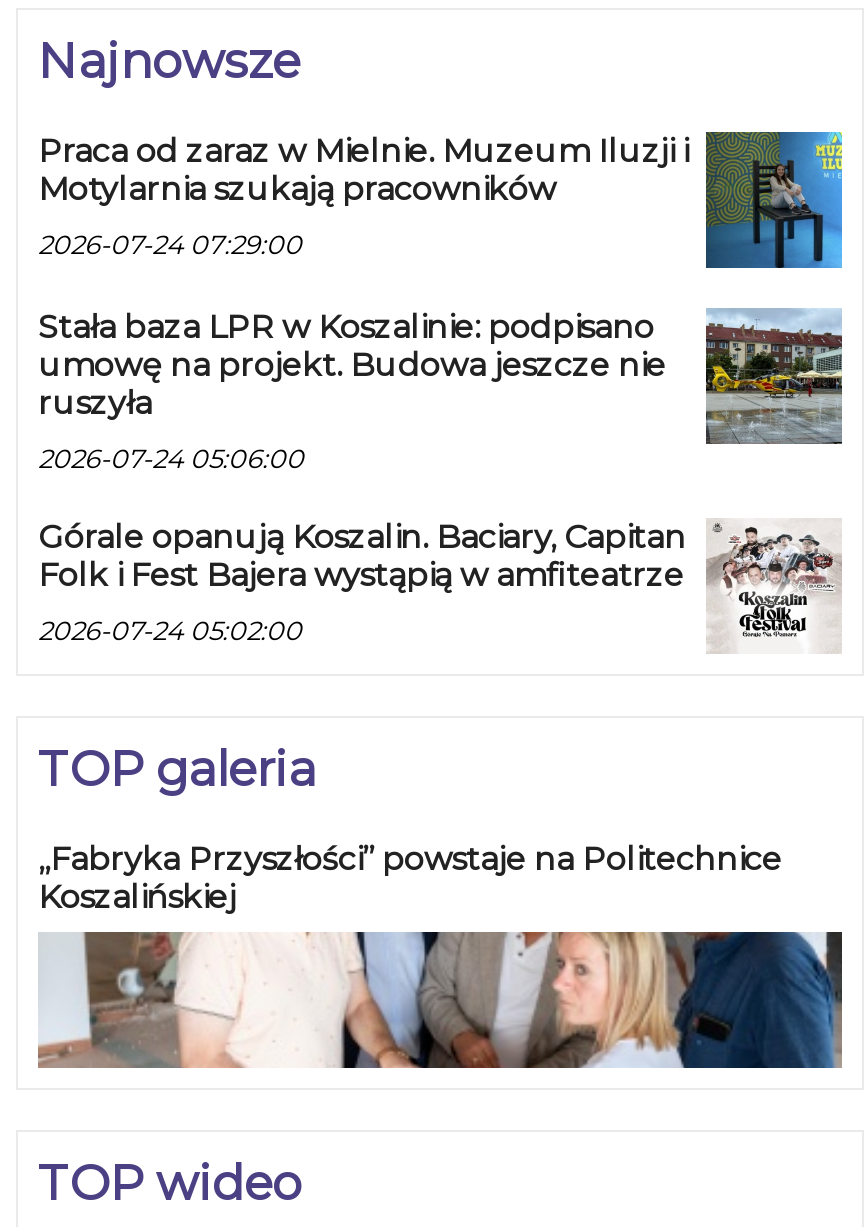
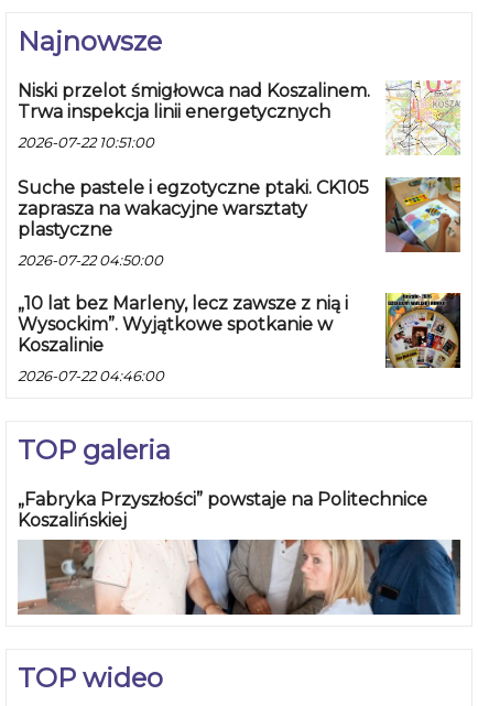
[38,130,844,270] [image] | Praca od zaraz w Mielnie. Muzeum Iluzji i | Motylarnia szukają pracowników -> [18,80,460,156] [image] | Niski przelot śmigłowca nad Koszalinem. | Trwa inspekcja linii energetycznych
[38,228,302,260] 2026-07-24 07:29:00 -> [18,133,154,151] 2026-07-22 10:51:00
[38,308,842,446] [image] | Stała baza LPR w Koszalinie: podpisano | umowę na projekt. Budowa jeszcze nie | ruszyła -> [18,176,461,253] [image] | Suche pastele i egzotyczne ptaki. CK105 | zaprasza na wakacyjne warsztaty | plastyczne
[38,442,304,474] 2026-07-24 05:06:00 -> [18,251,163,269] 2026-07-22 04:50:00
[38,518,842,654] [image] | Górale opanują Koszalin. Baciary, Capitan | Folk i Fest Bajera wystąpią w amfiteatrze -> [18,292,461,369] [image] | „10 lat bez Marleny, lecz zawsze z nią i | Wysockim”. Wyjątkowe spotkanie w | Koszalinie
[38,614,302,646] 2026-07-24 05:02:00 -> [18,367,164,385] 2026-07-22 04:46:00

